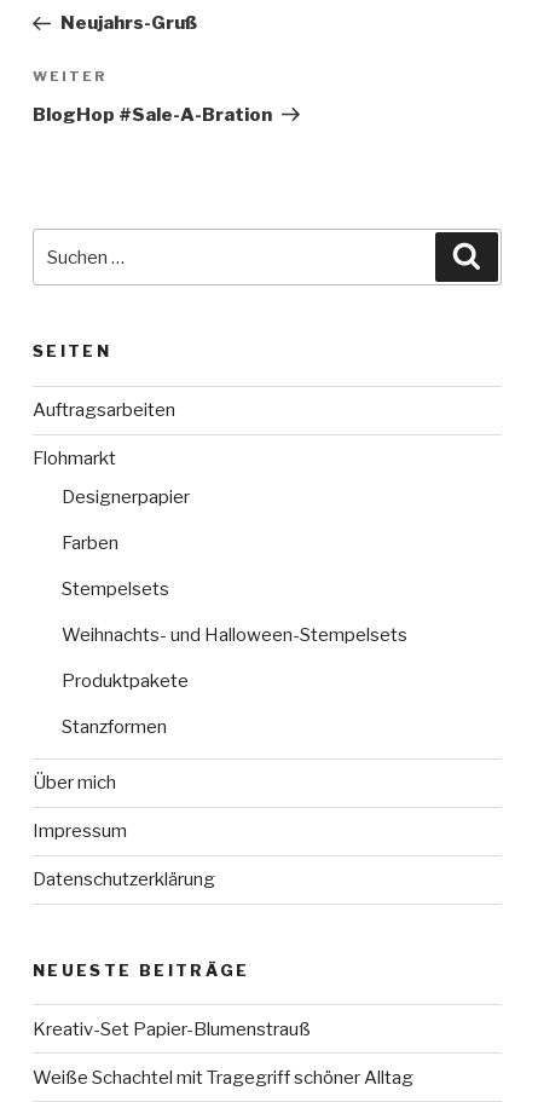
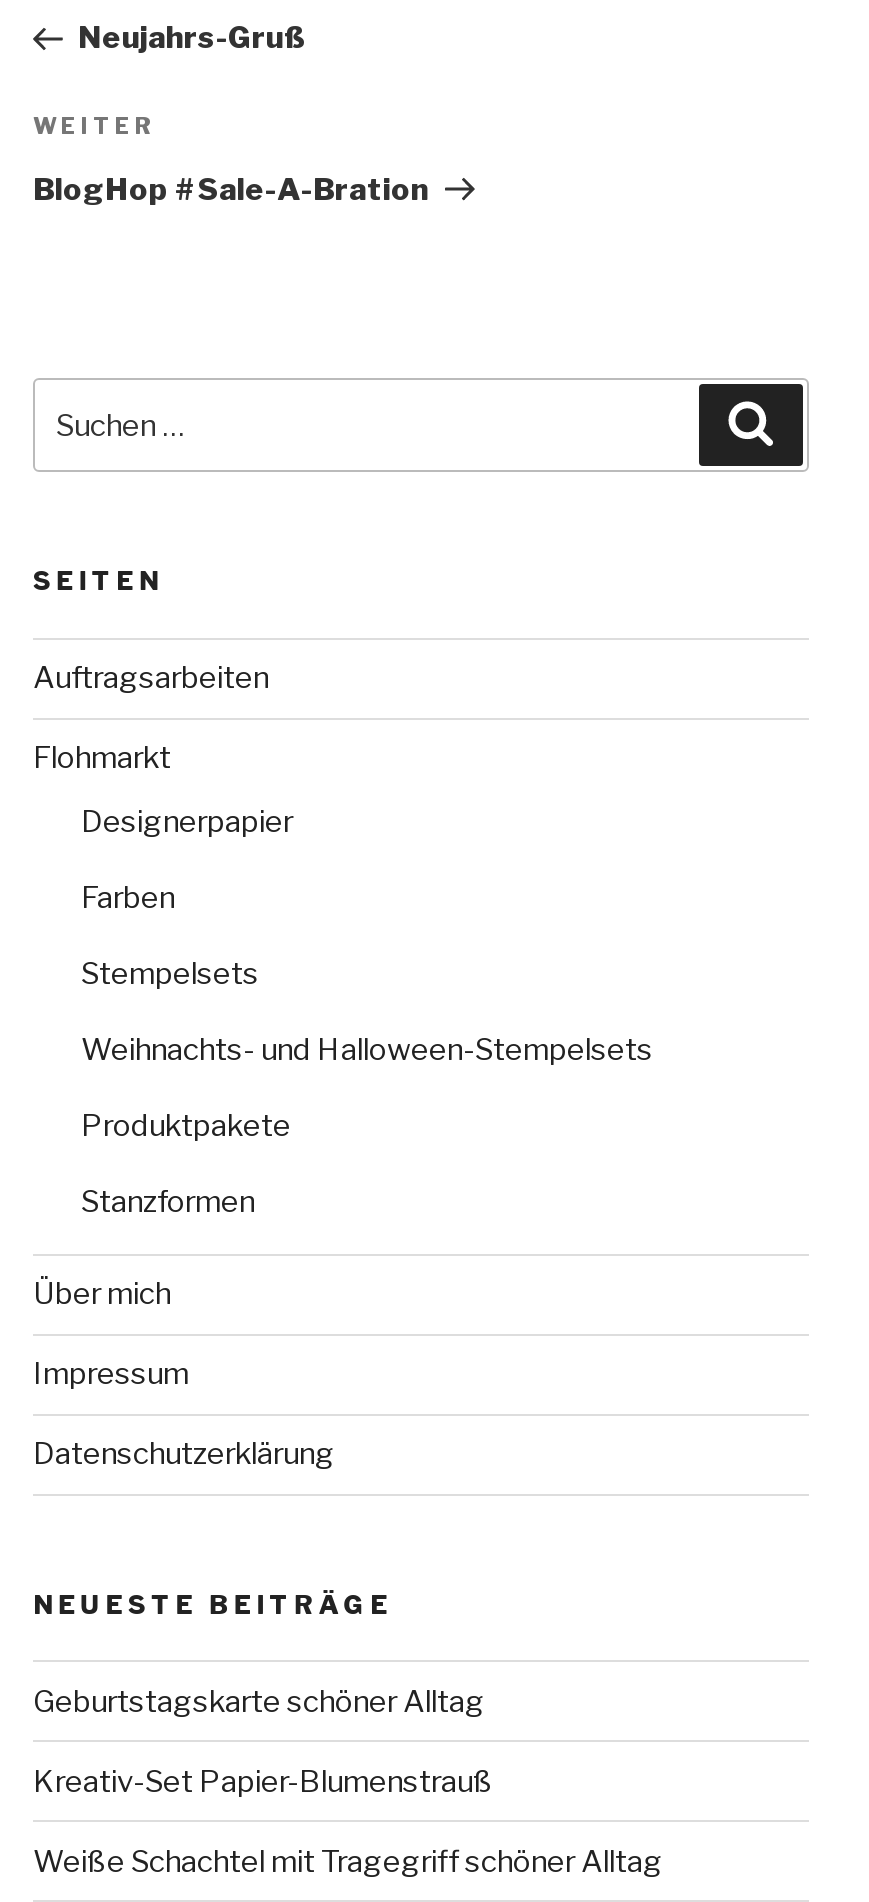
none -> [33,1683,485,1719] Geburtstagskarte schöner Alltag

